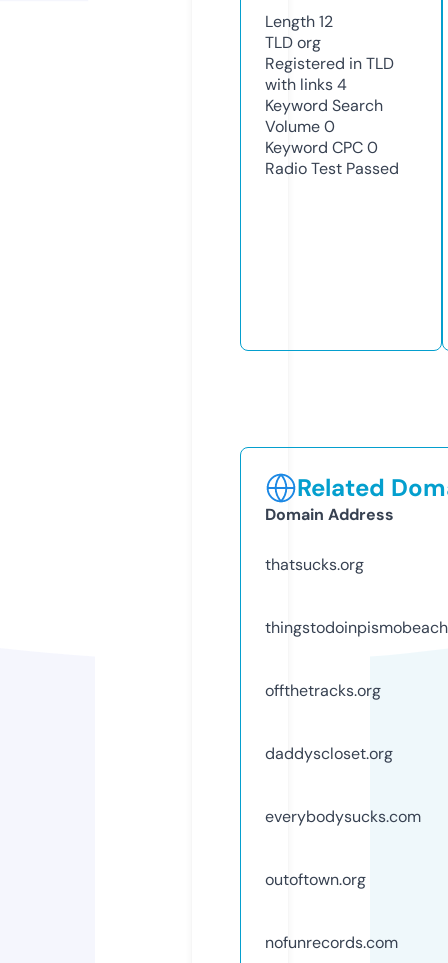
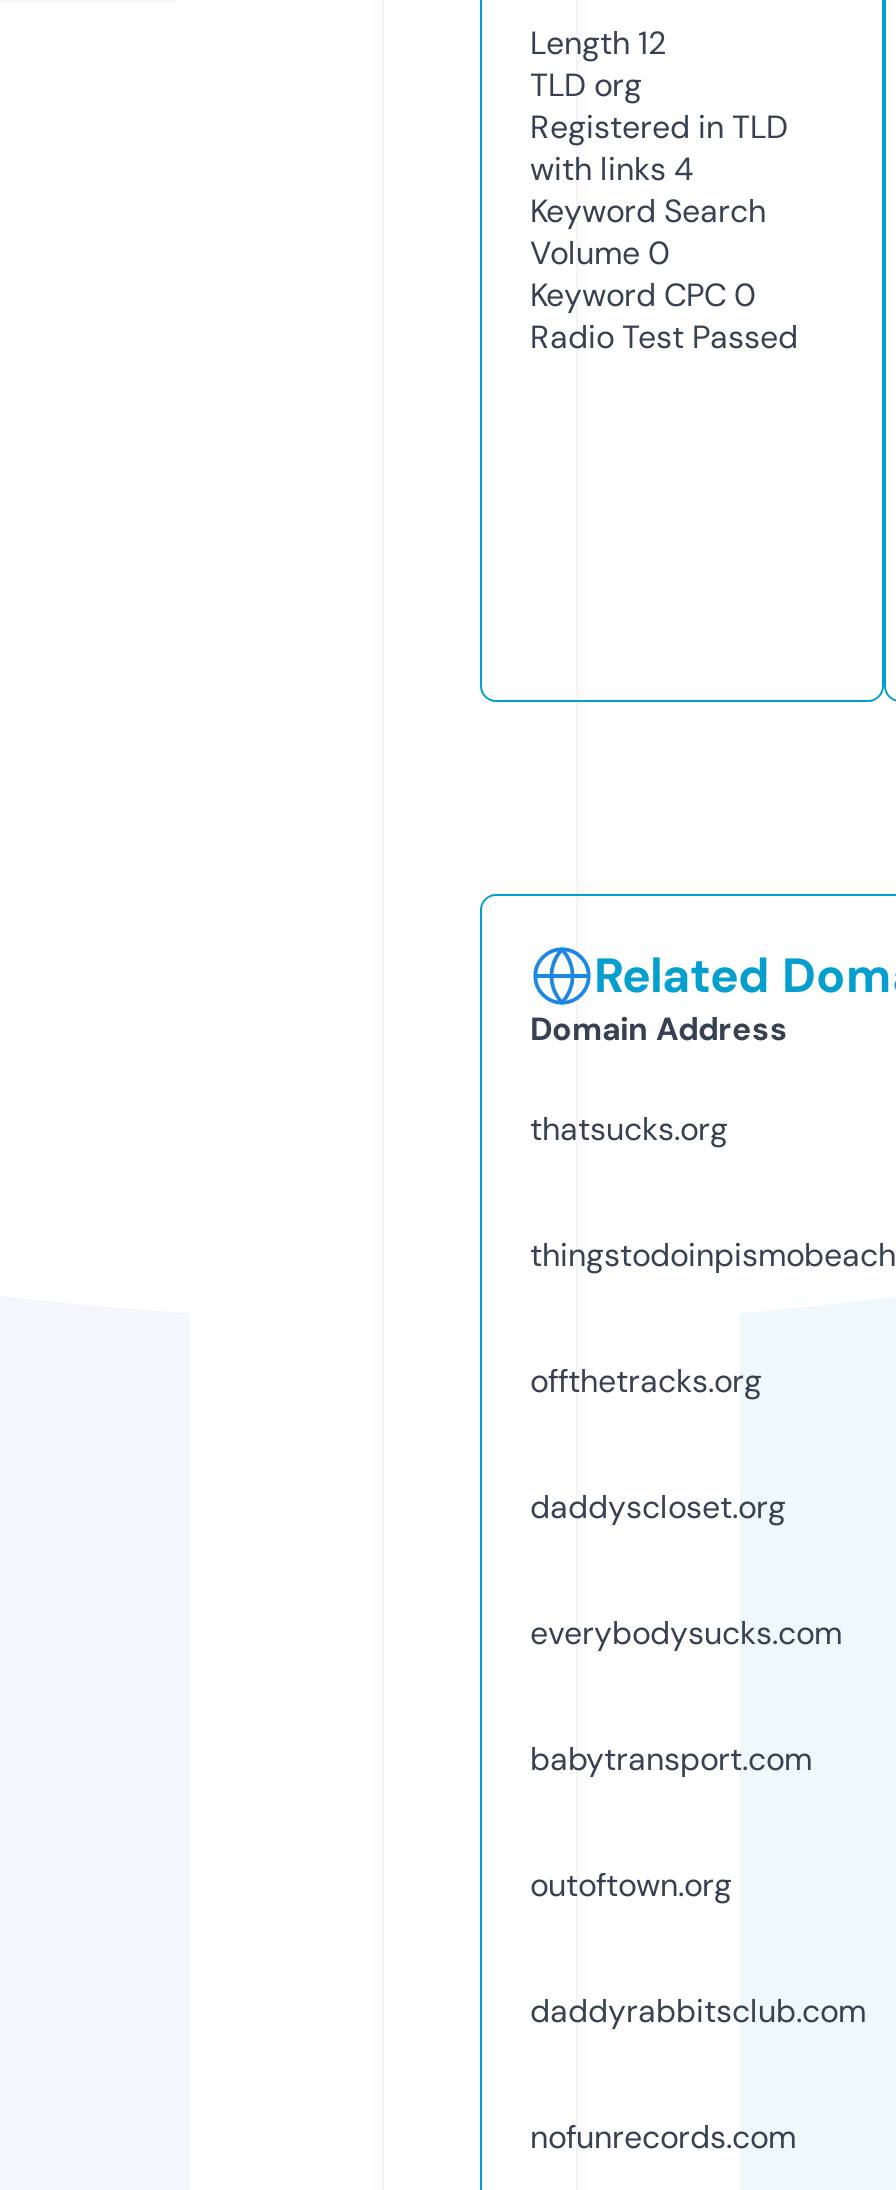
none -> [530,1738,812,1780] babytransport.com
none -> [530,1990,866,2032] daddyrabbitsclub.com

